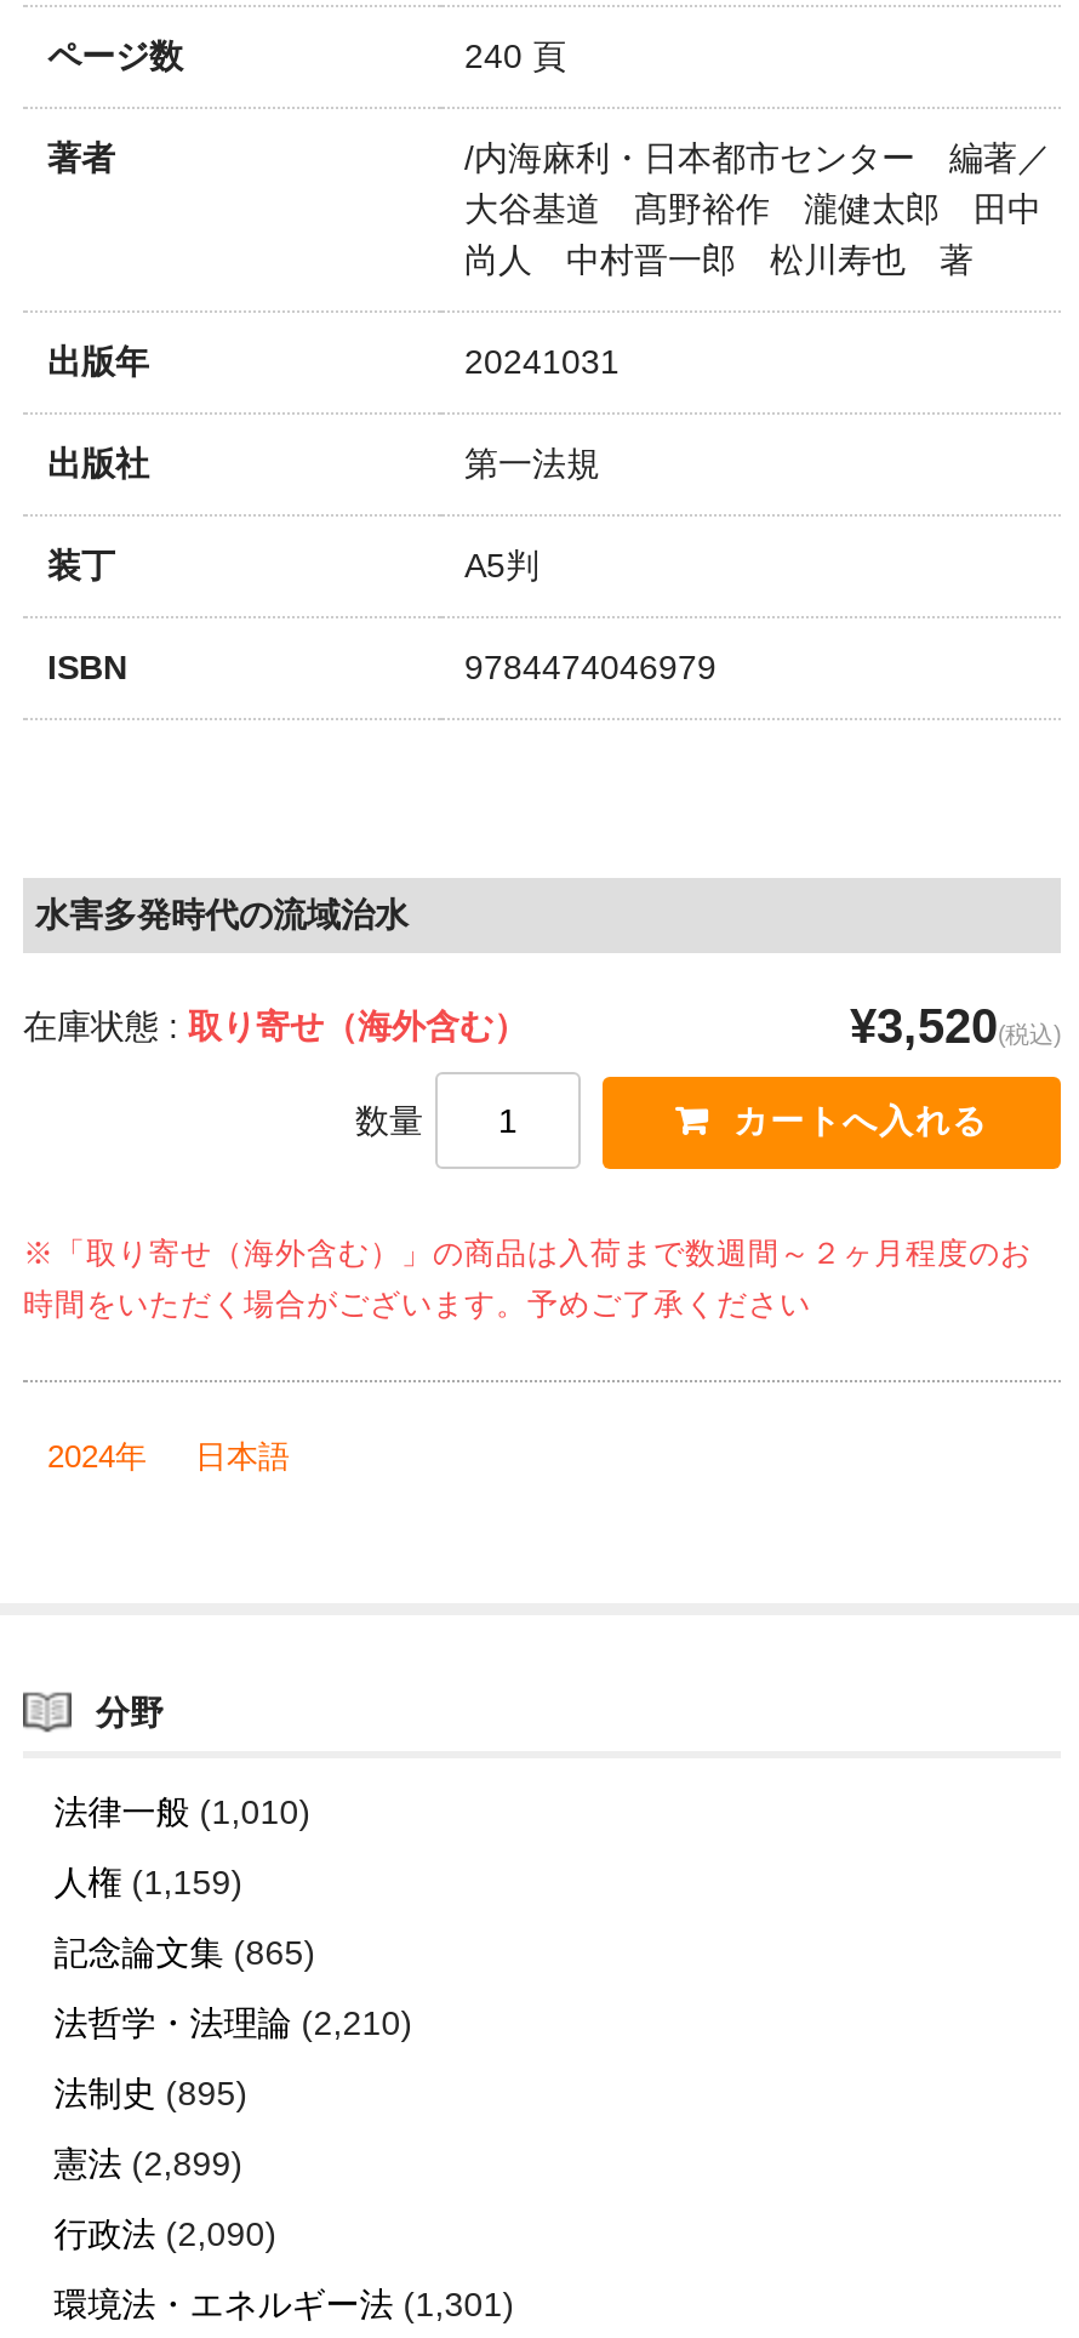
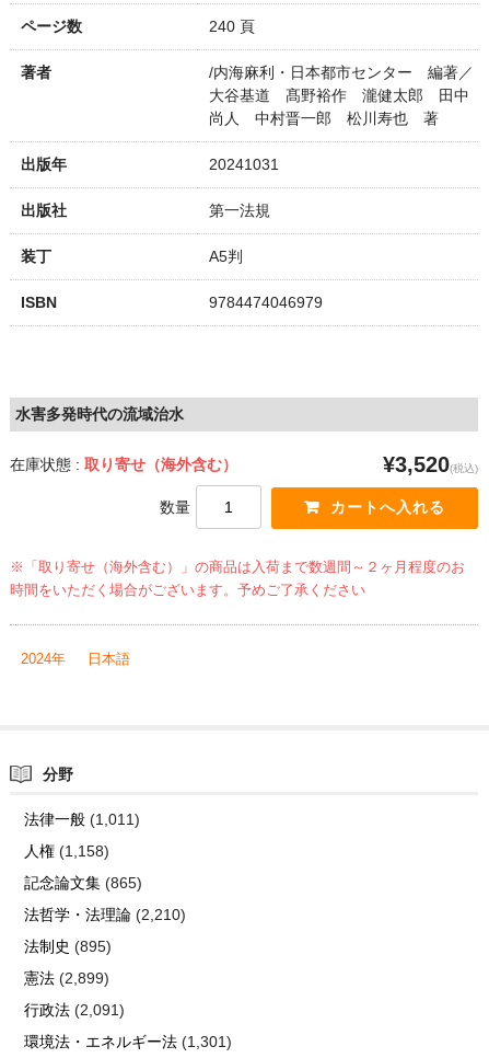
[54,1793,311,1832] 法律一般(1,010) -> [24,811,140,828] 法律一般(1,011)
[54,1864,243,1902] 人権(1,159) -> [24,843,109,860] 人権(1,158)
[54,2215,277,2254] 行政法(2,090) -> [24,1001,124,1019] 行政法(2,091)

